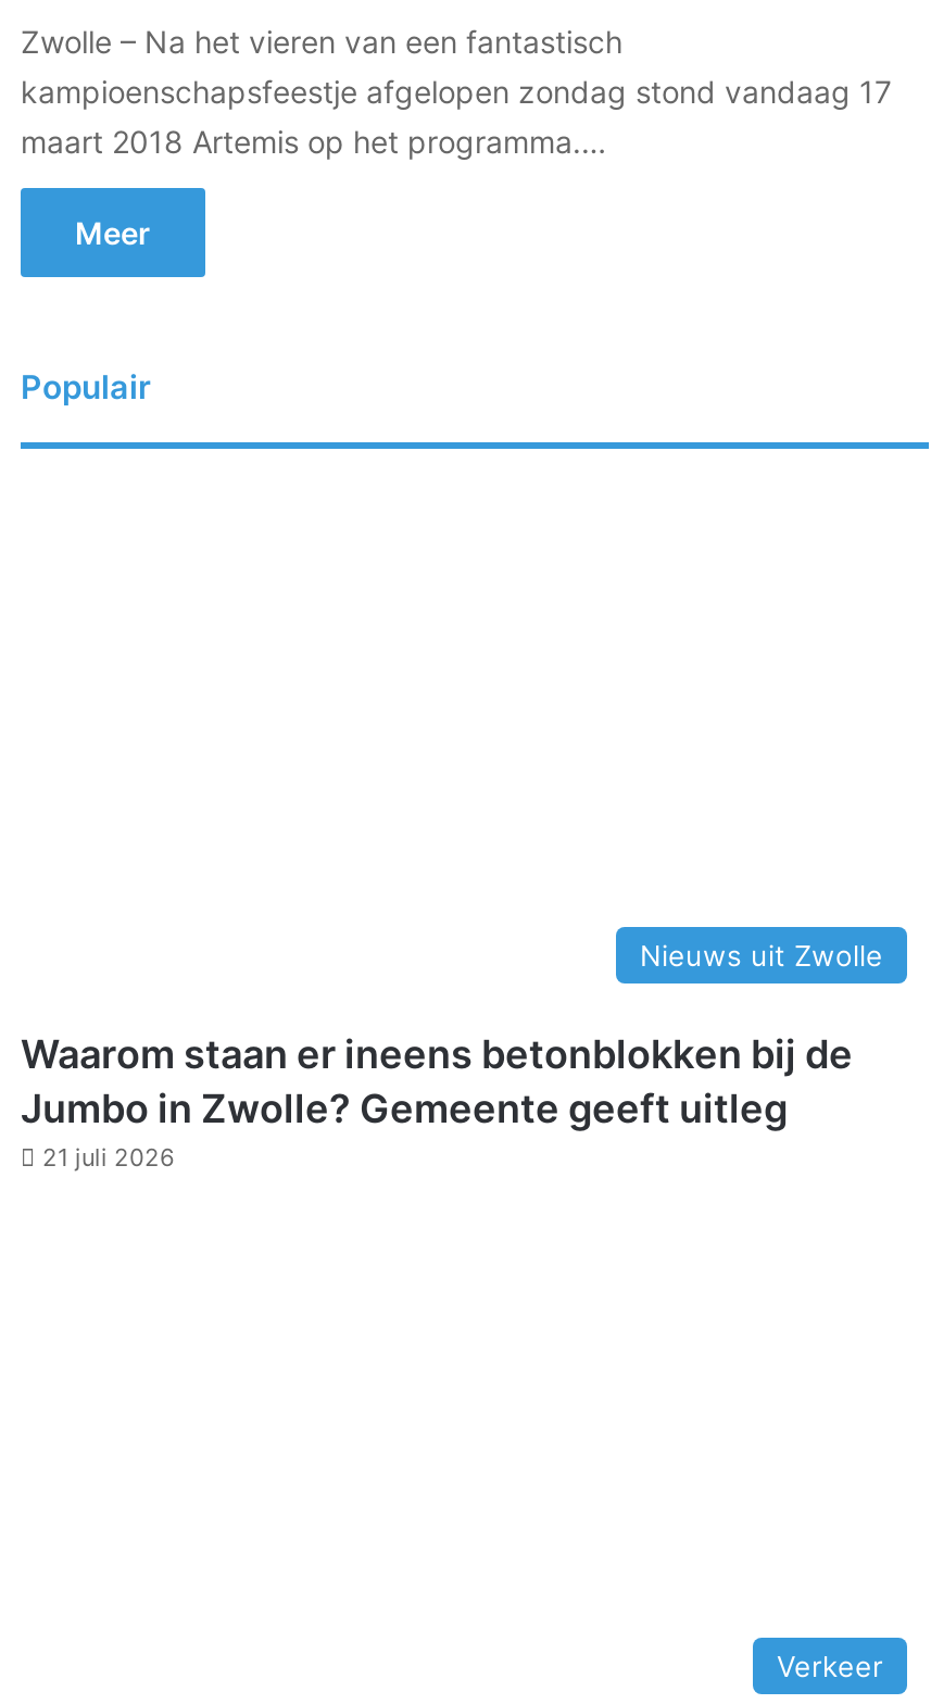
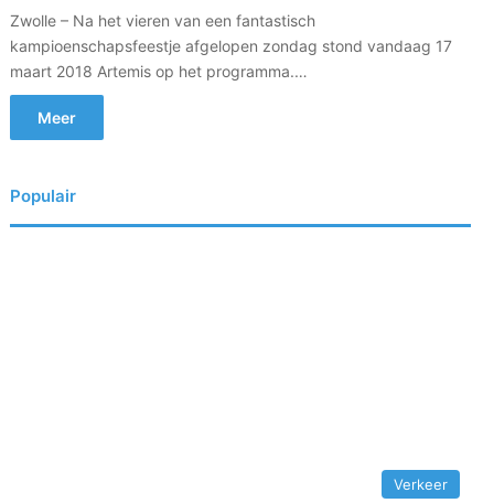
[21,938,883,1173] Nieuws uit Zwolle | Waarom staan er ineens betonblokken bij de | Jumbo in Zwolle? Gemeente geeft uitleg | 21 juli 2026 -> none

